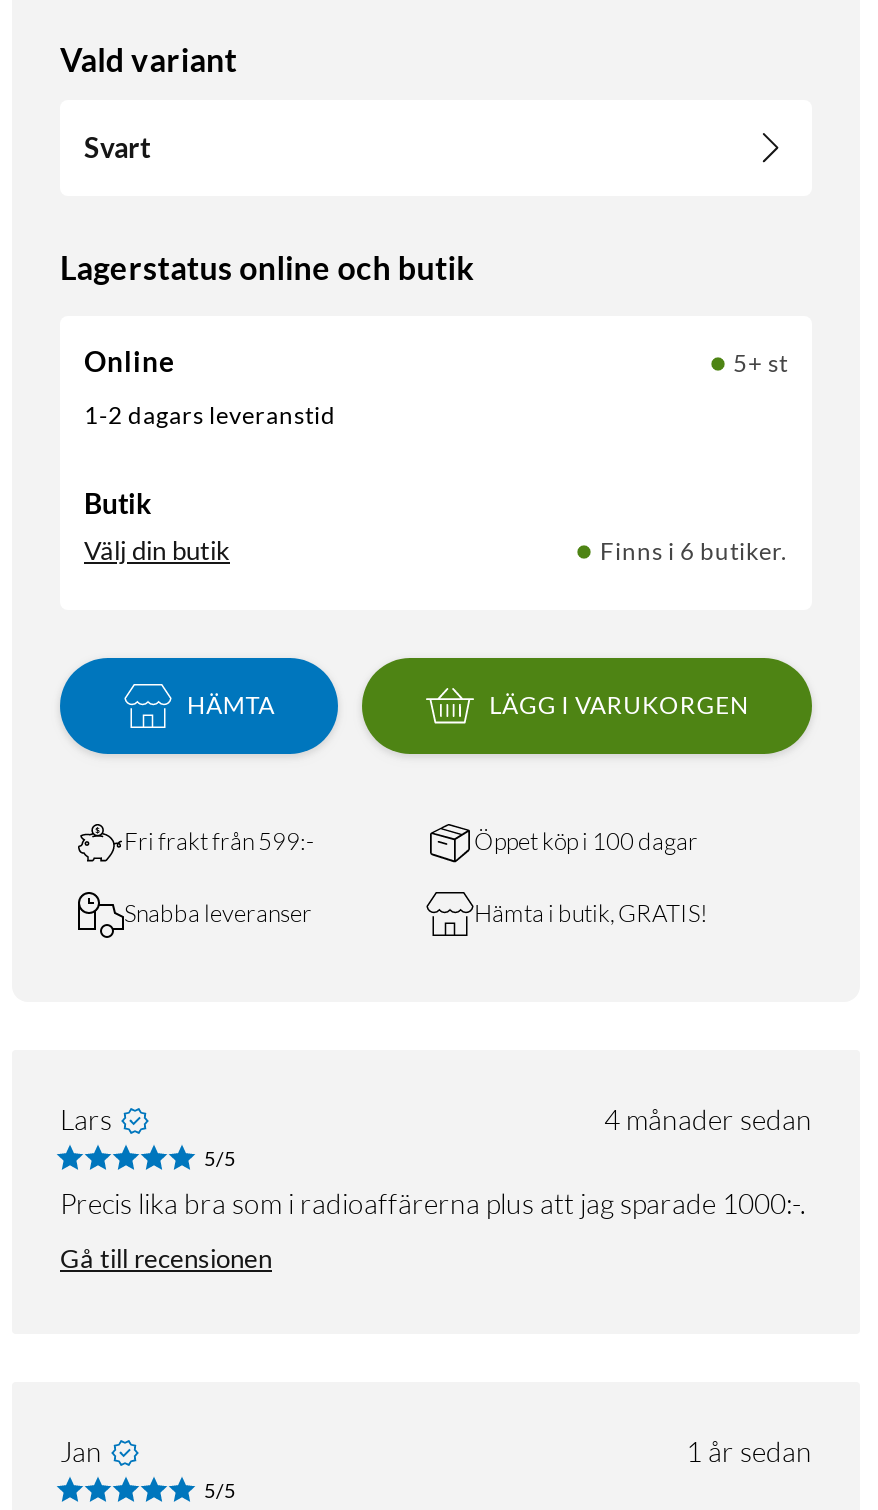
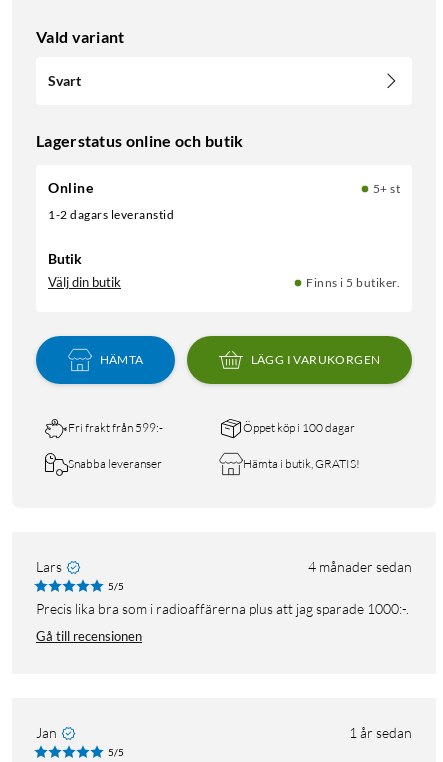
[600,535,788,565] Finns i 6 butiker. -> [306,274,400,289] Finns i 5 butiker.

